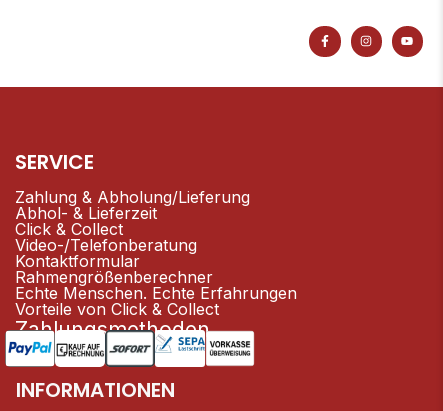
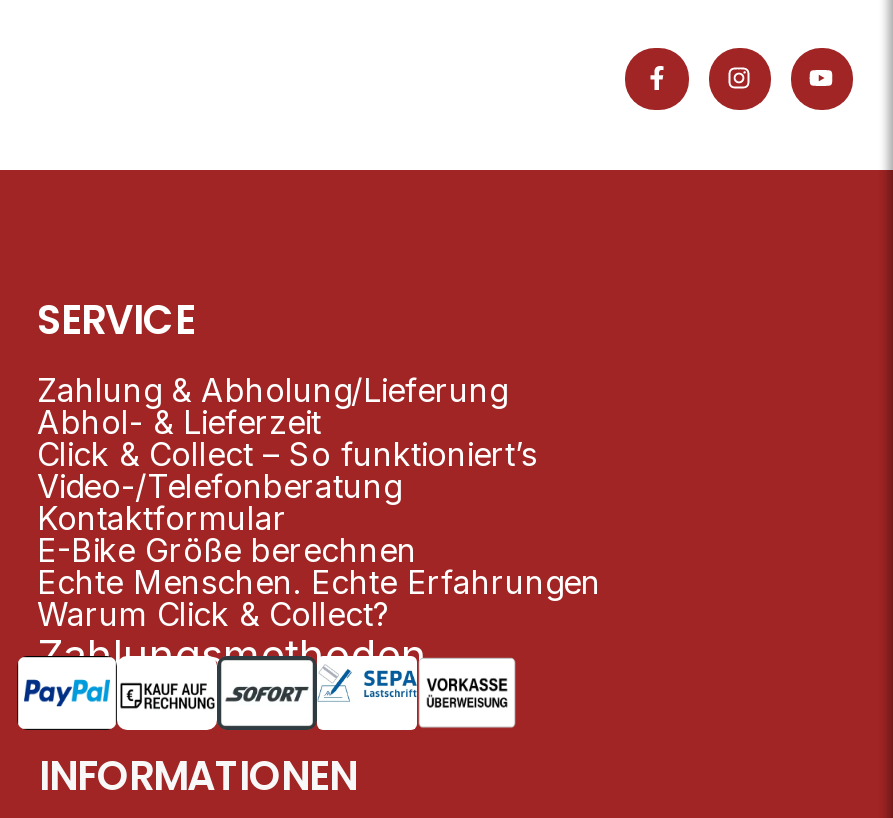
[15,219,123,239] Click & Collect -> [37,434,537,474] Click & Collect – So funktioniert’s
[15,267,213,287] Rahmengrößenberechner -> [37,530,417,570] E-Bike Größe berechnen
[15,299,219,319] Vorteile von Click & Collect -> [37,594,391,634] Warum Click & Collect?

